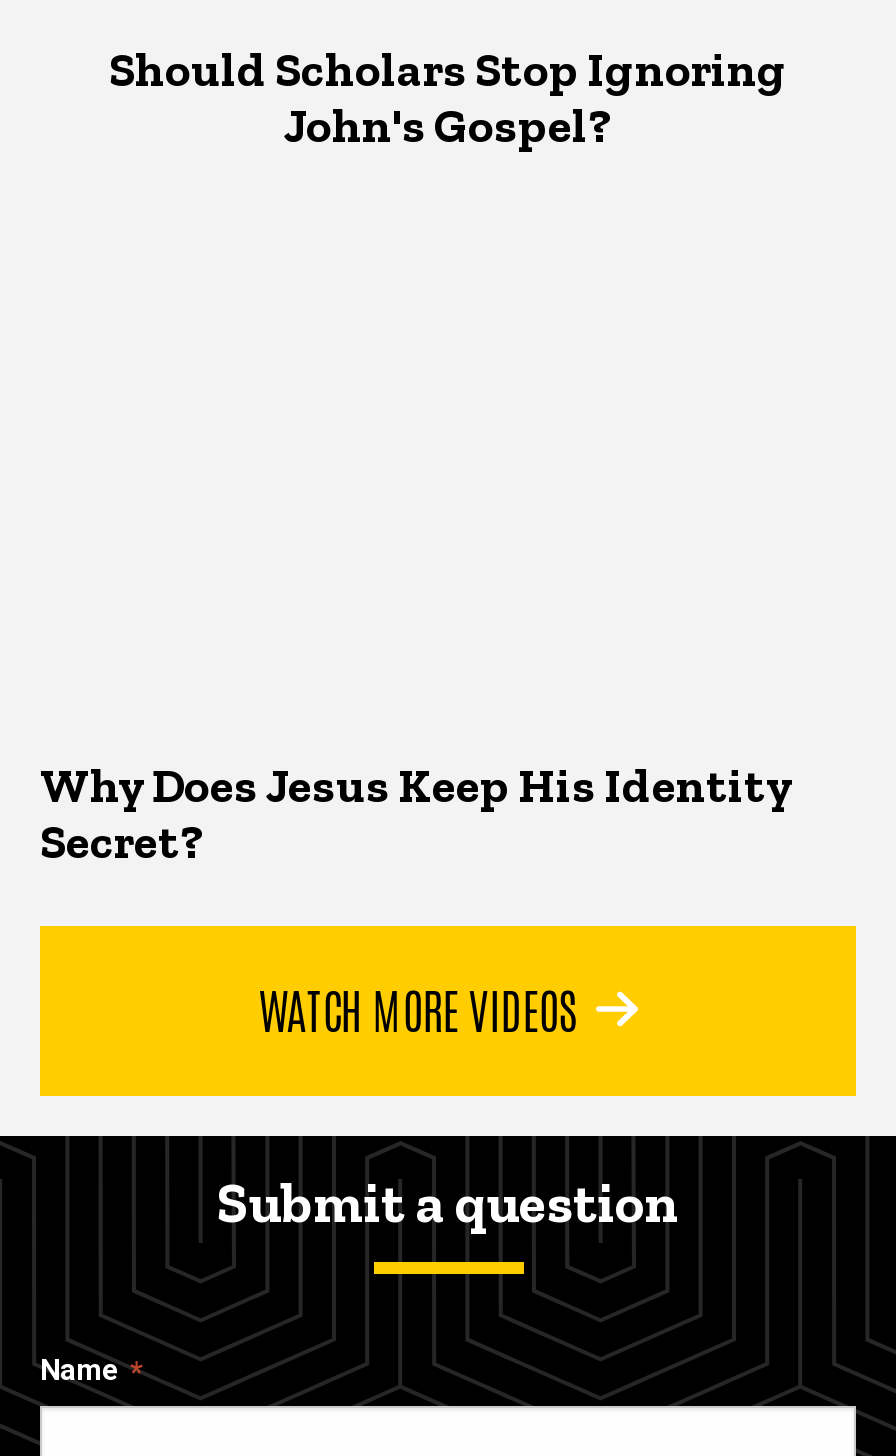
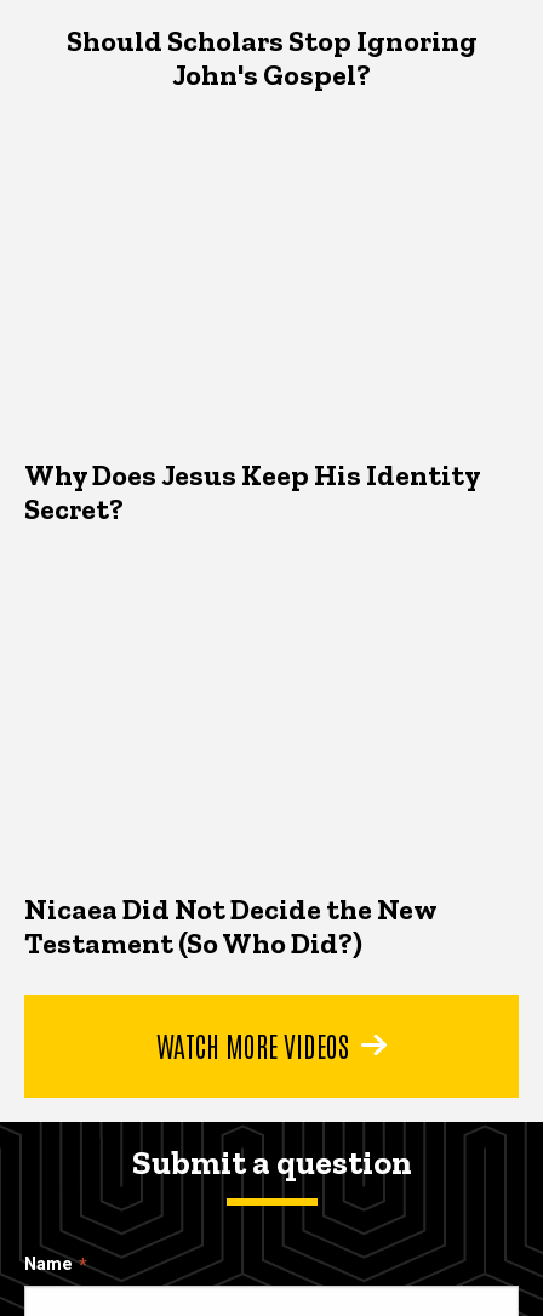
none -> [24,891,436,960] Nicaea Did Not Decide the New | Testament (So Who Did?)

